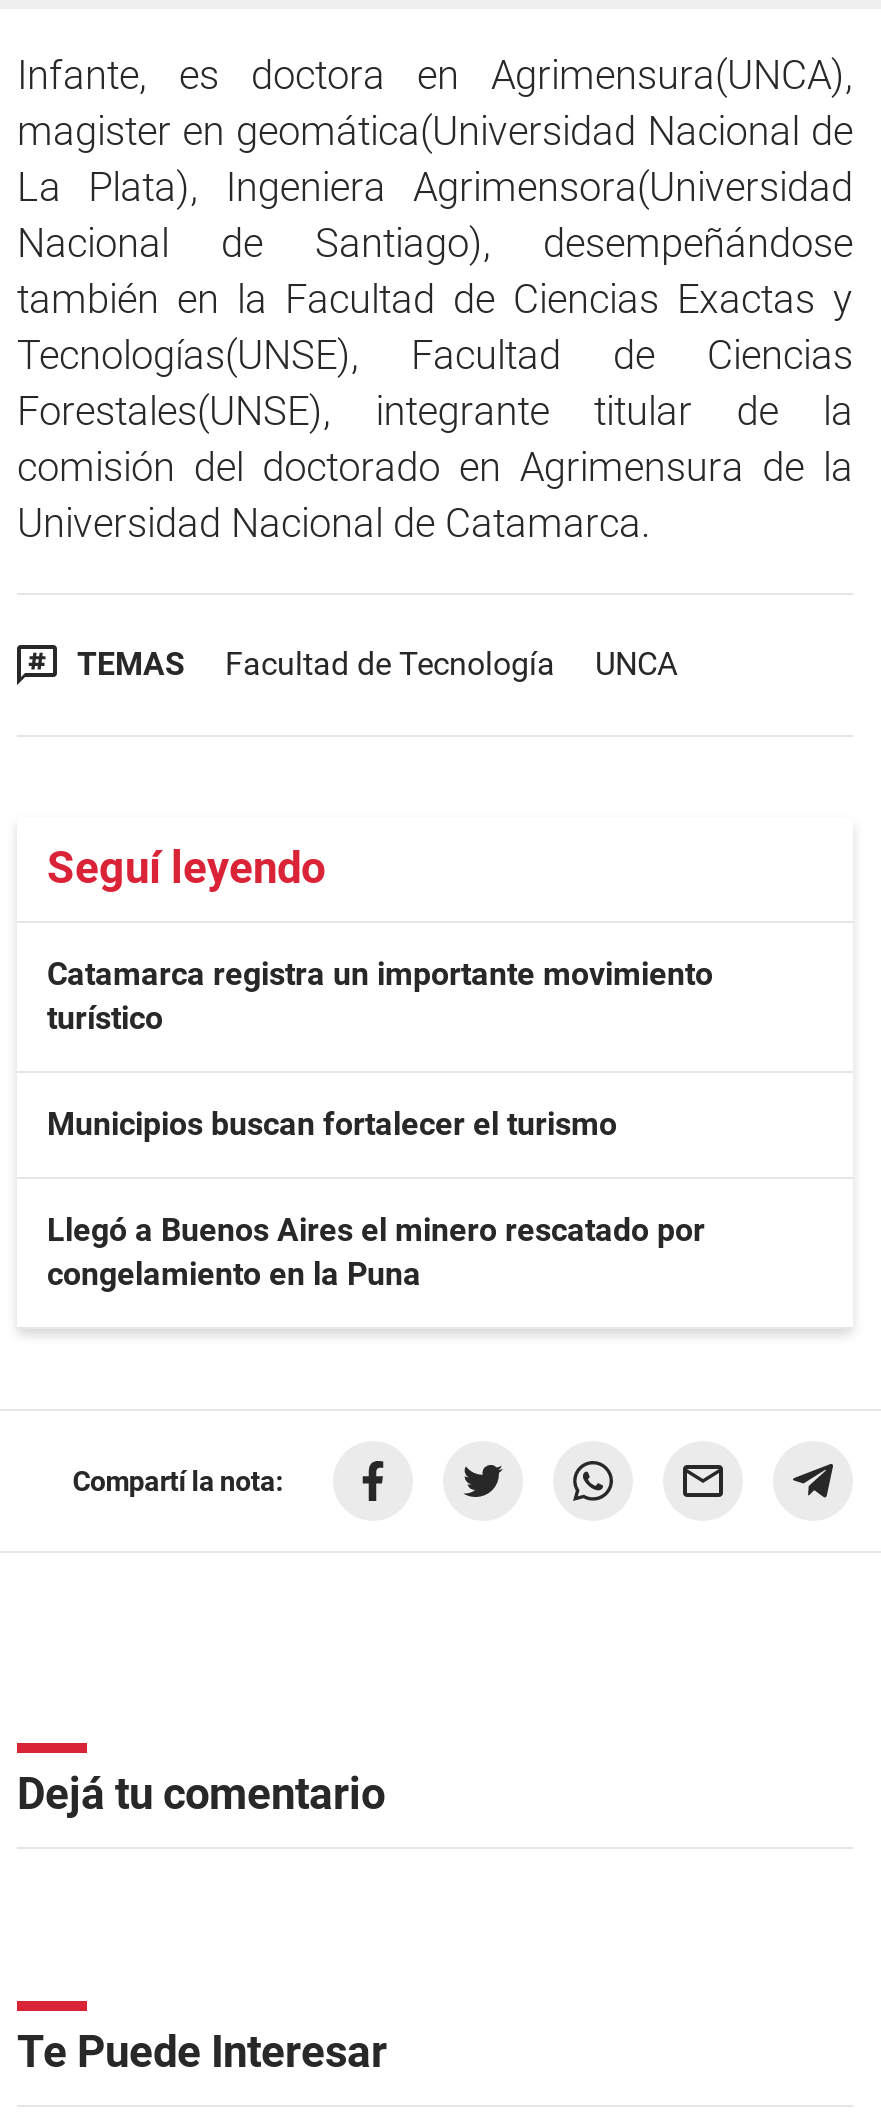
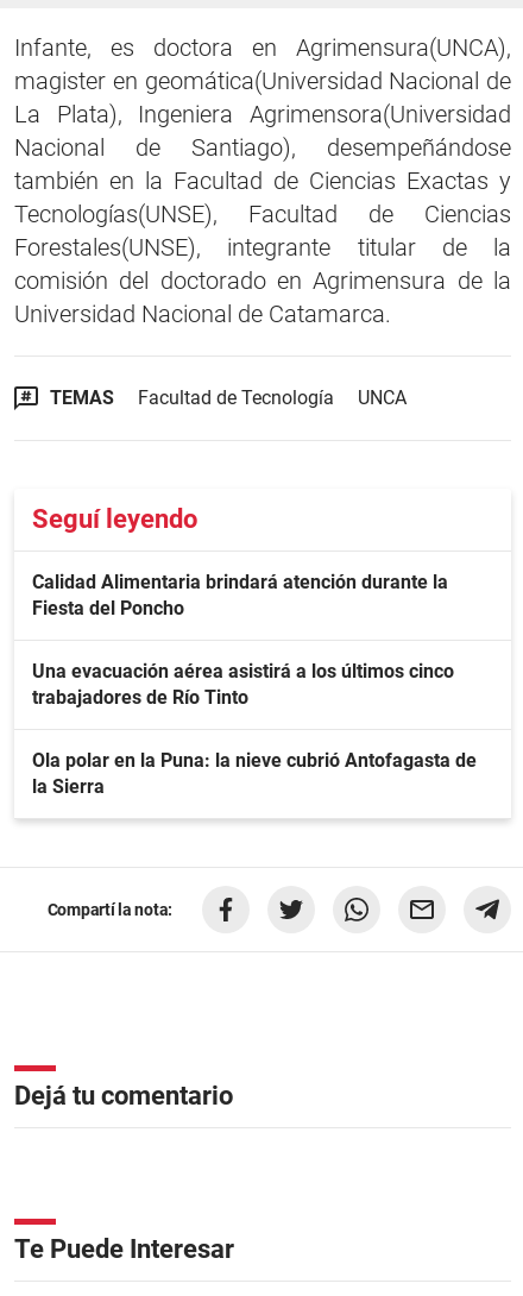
[47,955,713,1037] Catamarca registra un importante movimiento | turístico -> [32,571,448,619] Calidad Alimentaria brindará atención durante la | Fiesta del Poncho
[47,1105,617,1143] Municipios buscan fortalecer el turismo -> [32,660,454,709] Una evacuación aérea asistirá a los últimos cinco | trabajadores de Río Tinto
[47,1211,705,1293] Llegó a Buenos Aires el minero rescatado por | congelamiento en la Puna -> [32,749,477,798] Ola polar en la Puna: la nieve cubrió Antofagasta de | la Sierra

